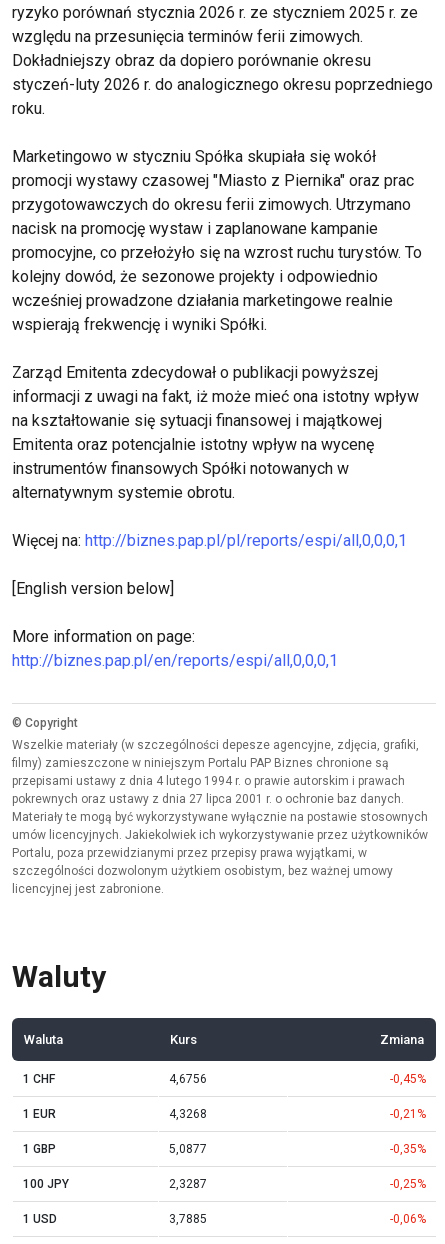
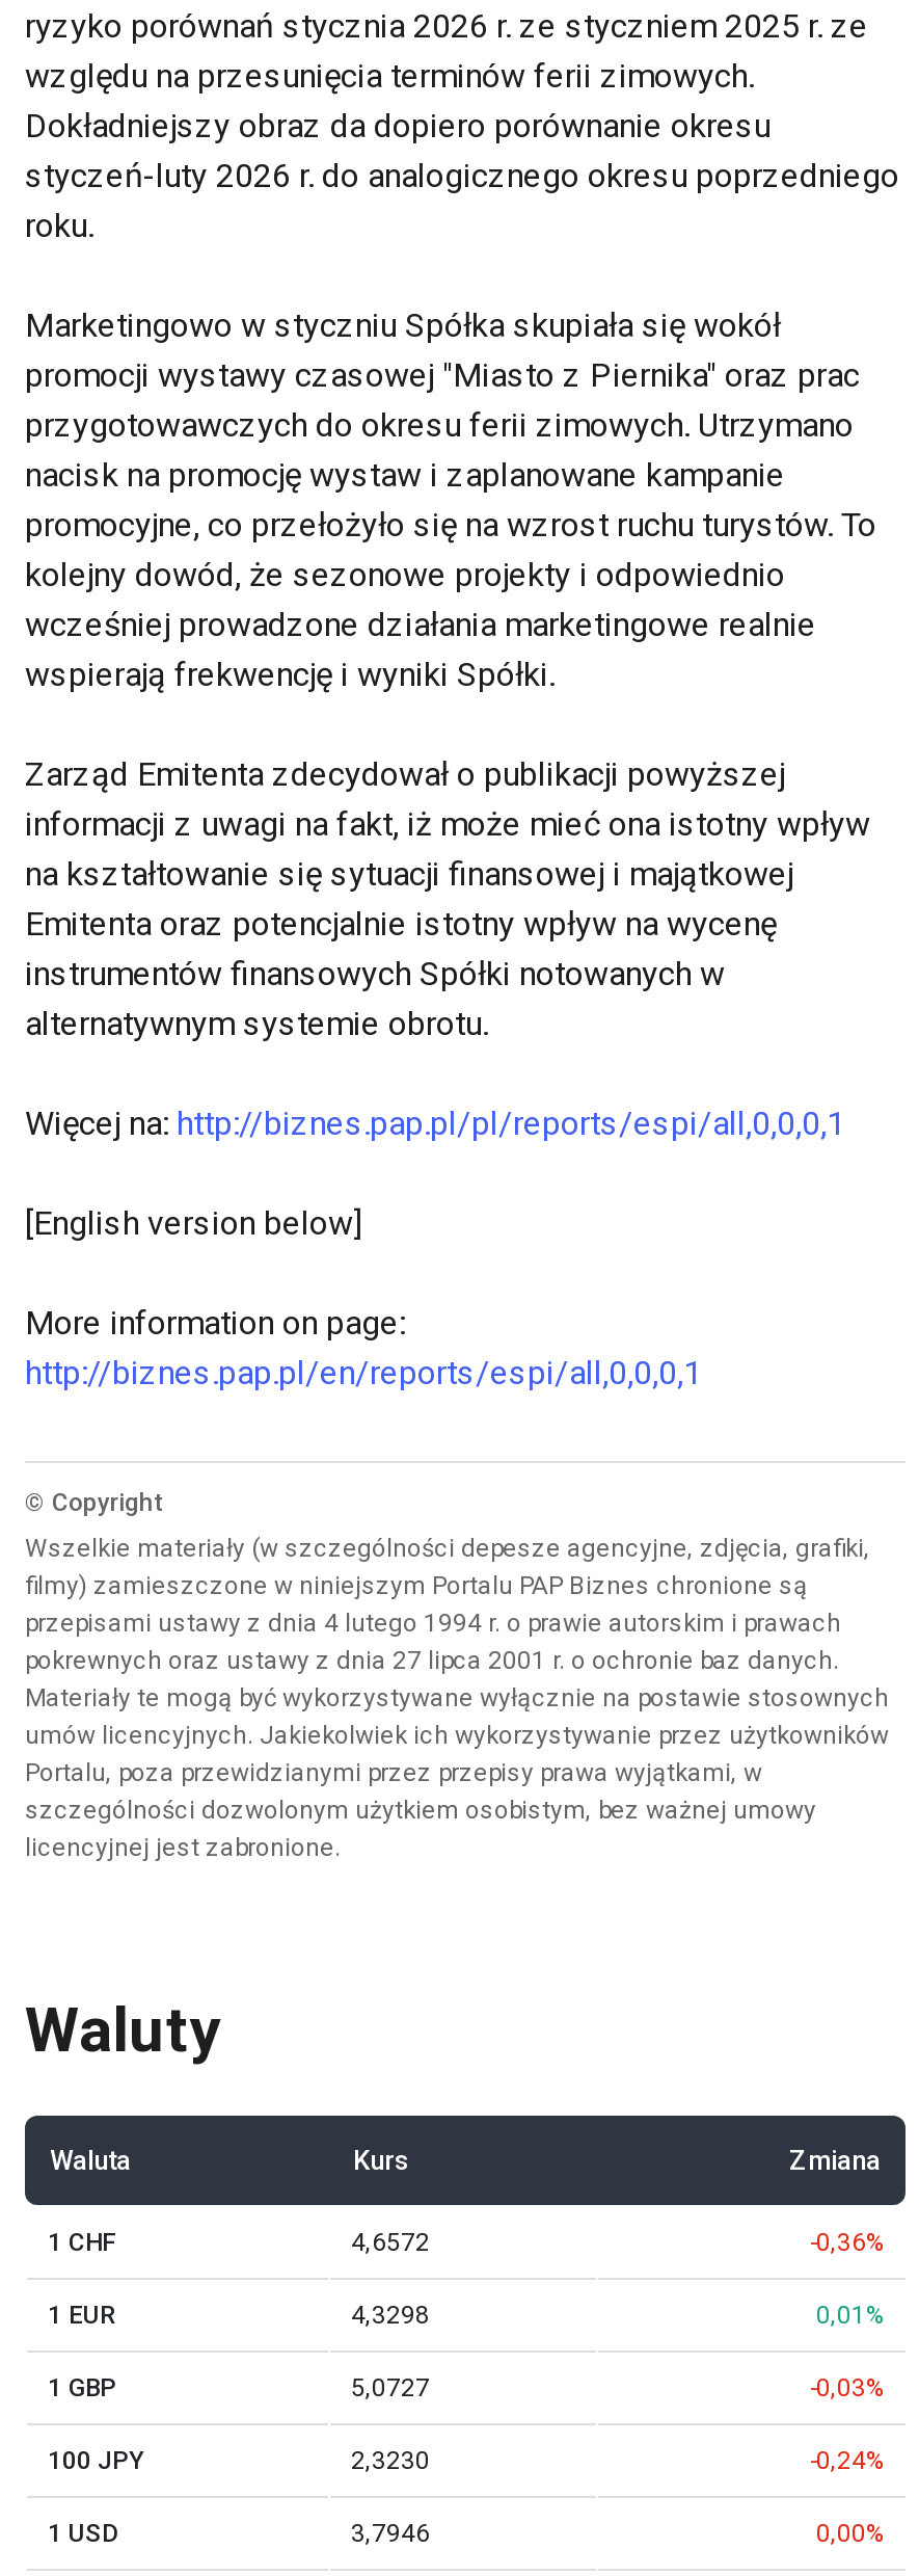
[169,1072,207,1086] 4,6756 -> [351,2228,430,2257] 4,6572
[390,1072,426,1086] -0,45% -> [810,2228,885,2257] -0,36%
[169,1107,207,1121] 4,3268 -> [351,2301,430,2330] 4,3298
[390,1107,426,1121] -0,21% -> [816,2301,885,2330] 0,01%
[169,1142,207,1156] 5,0877 -> [351,2373,430,2402] 5,0727
[390,1142,426,1156] -0,35% -> [810,2373,885,2402] -0,03%
[169,1177,207,1191] 2,3287 -> [351,2446,430,2475] 2,3230
[390,1177,426,1191] -0,25% -> [810,2446,885,2475] -0,24%
[169,1212,207,1226] 3,7885 -> [351,2519,430,2548] 3,7946
[390,1212,426,1226] -0,06% -> [816,2519,885,2548] 0,00%

